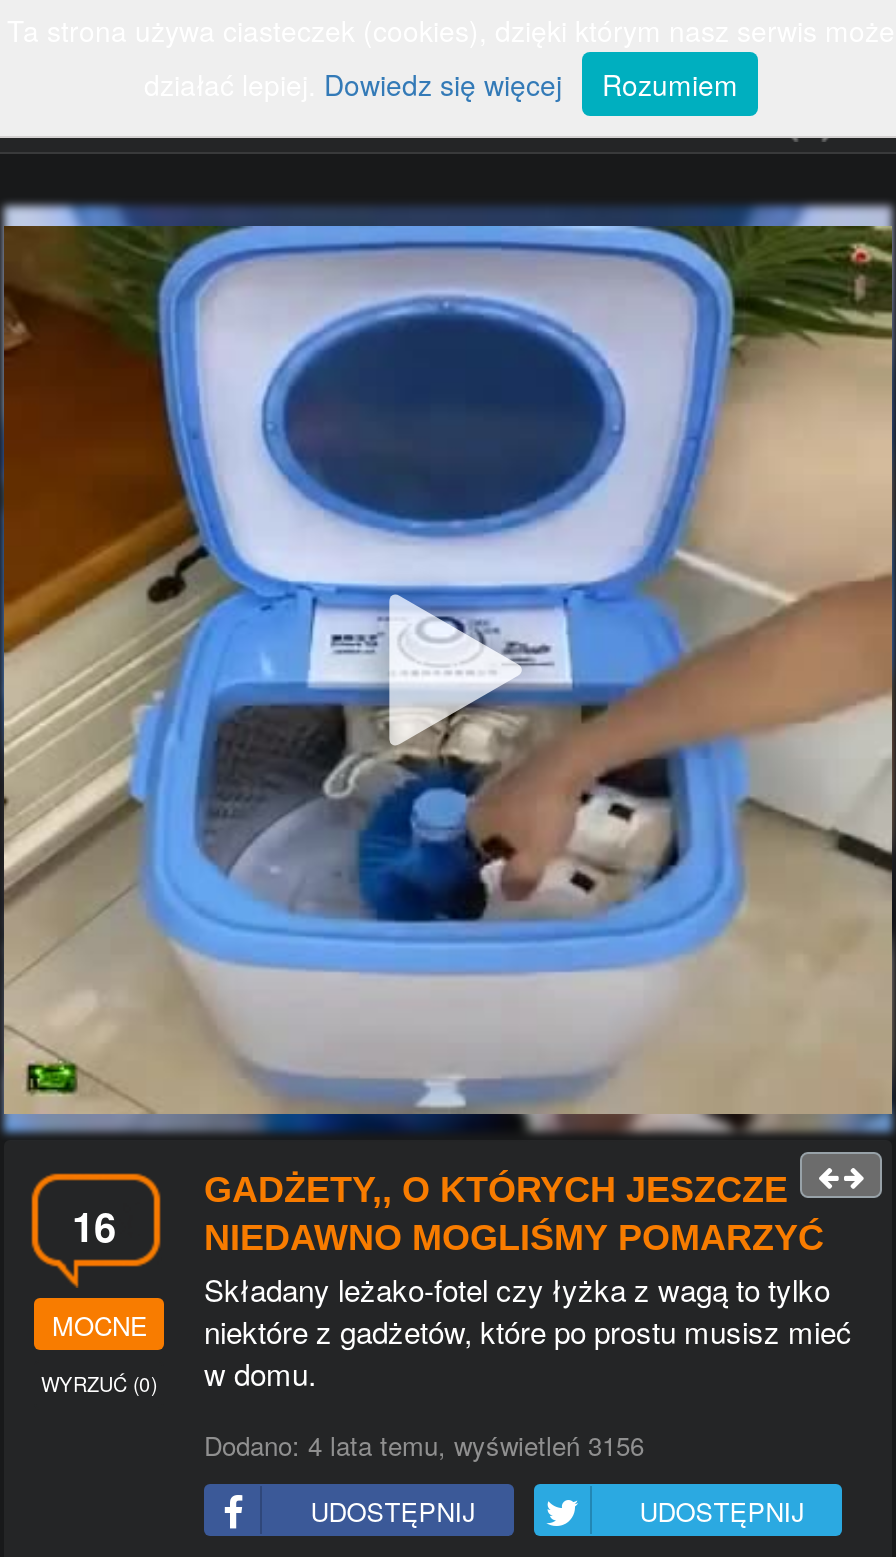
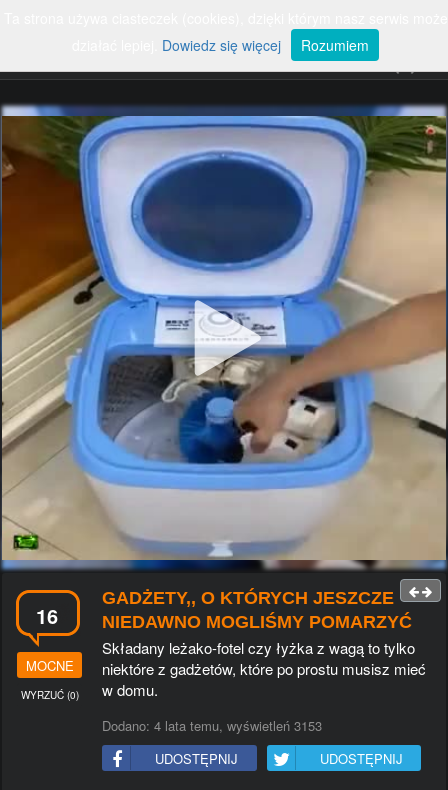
[204,1426,644,1464] Dodano: 4 lata temu, wyświetleń 3156 -> [102,716,322,735] Dodano: 4 lata temu, wyświetleń 3153

